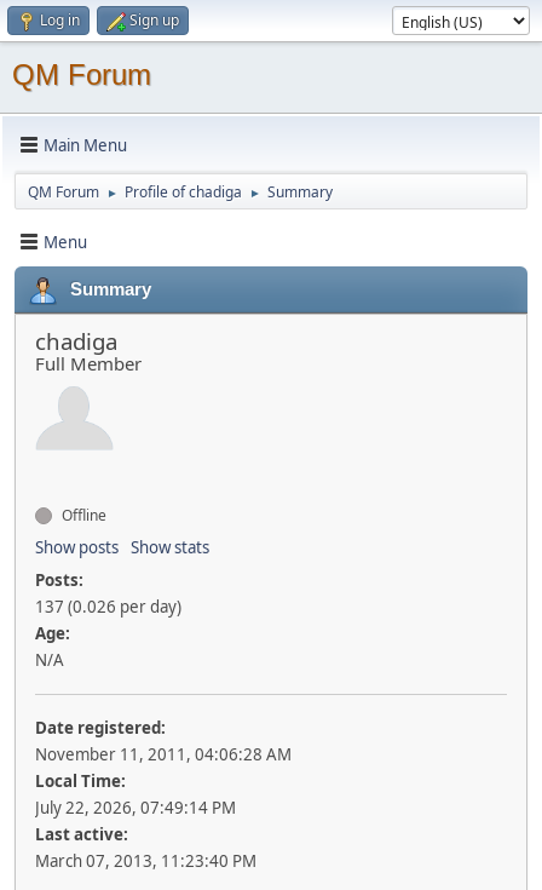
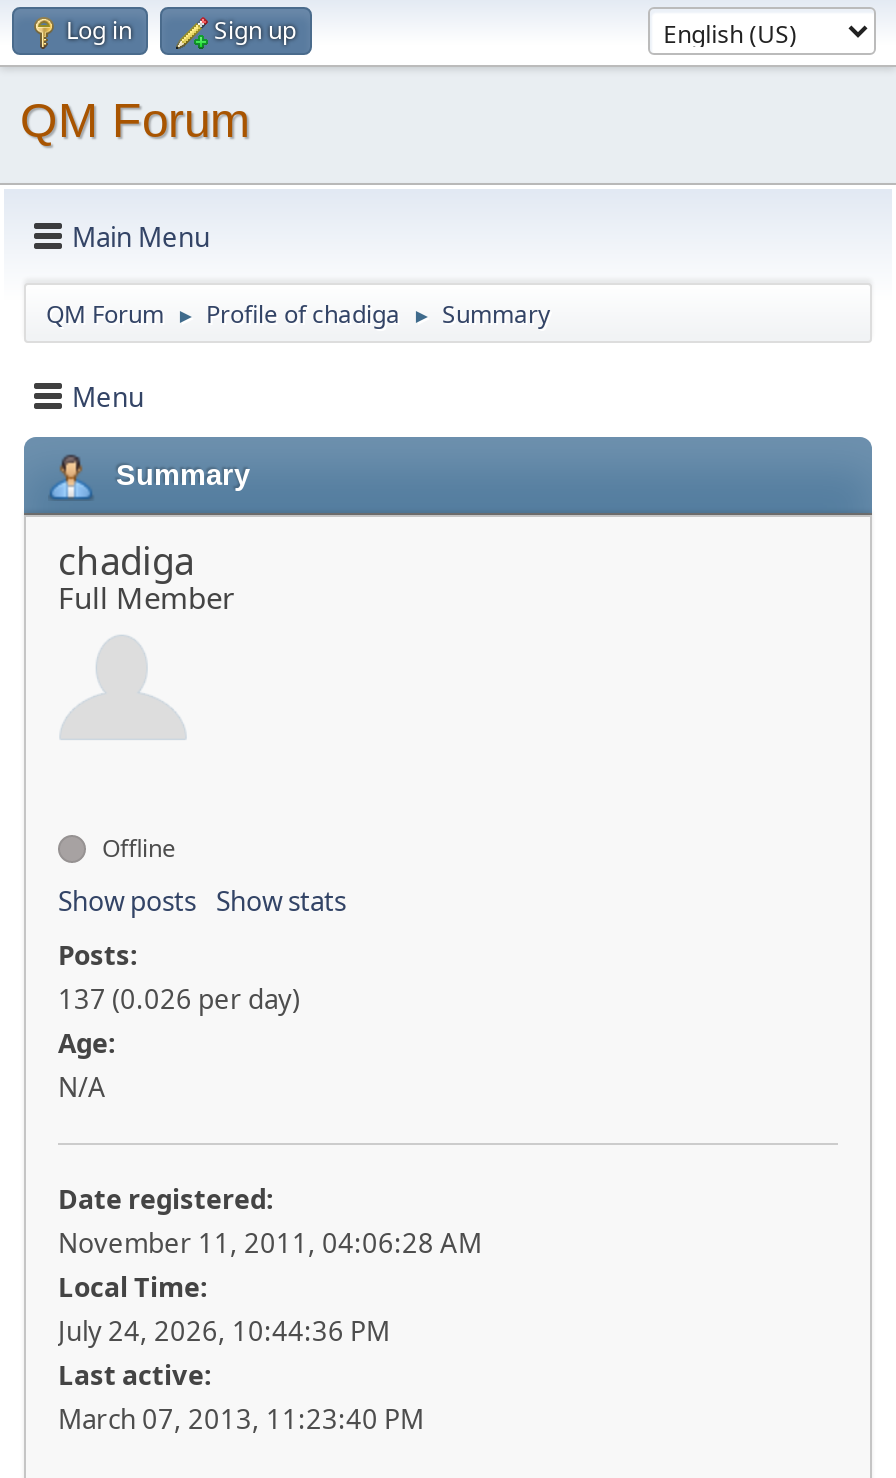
[35,797,236,819] July 22, 2026, 07:49:14 PM -> [58,1313,390,1349] July 24, 2026, 10:44:36 PM

